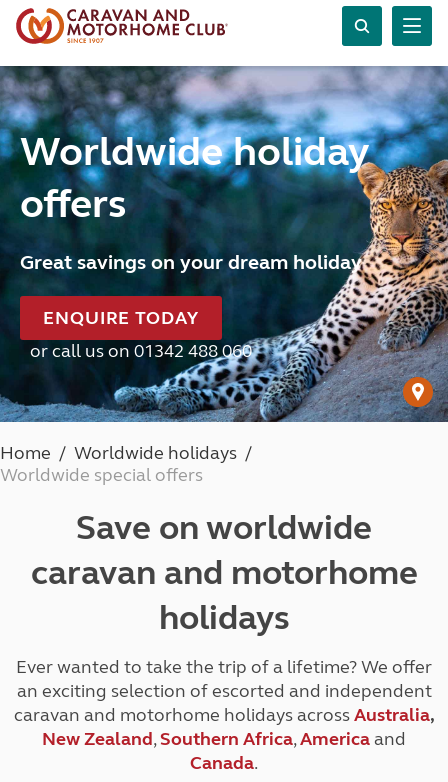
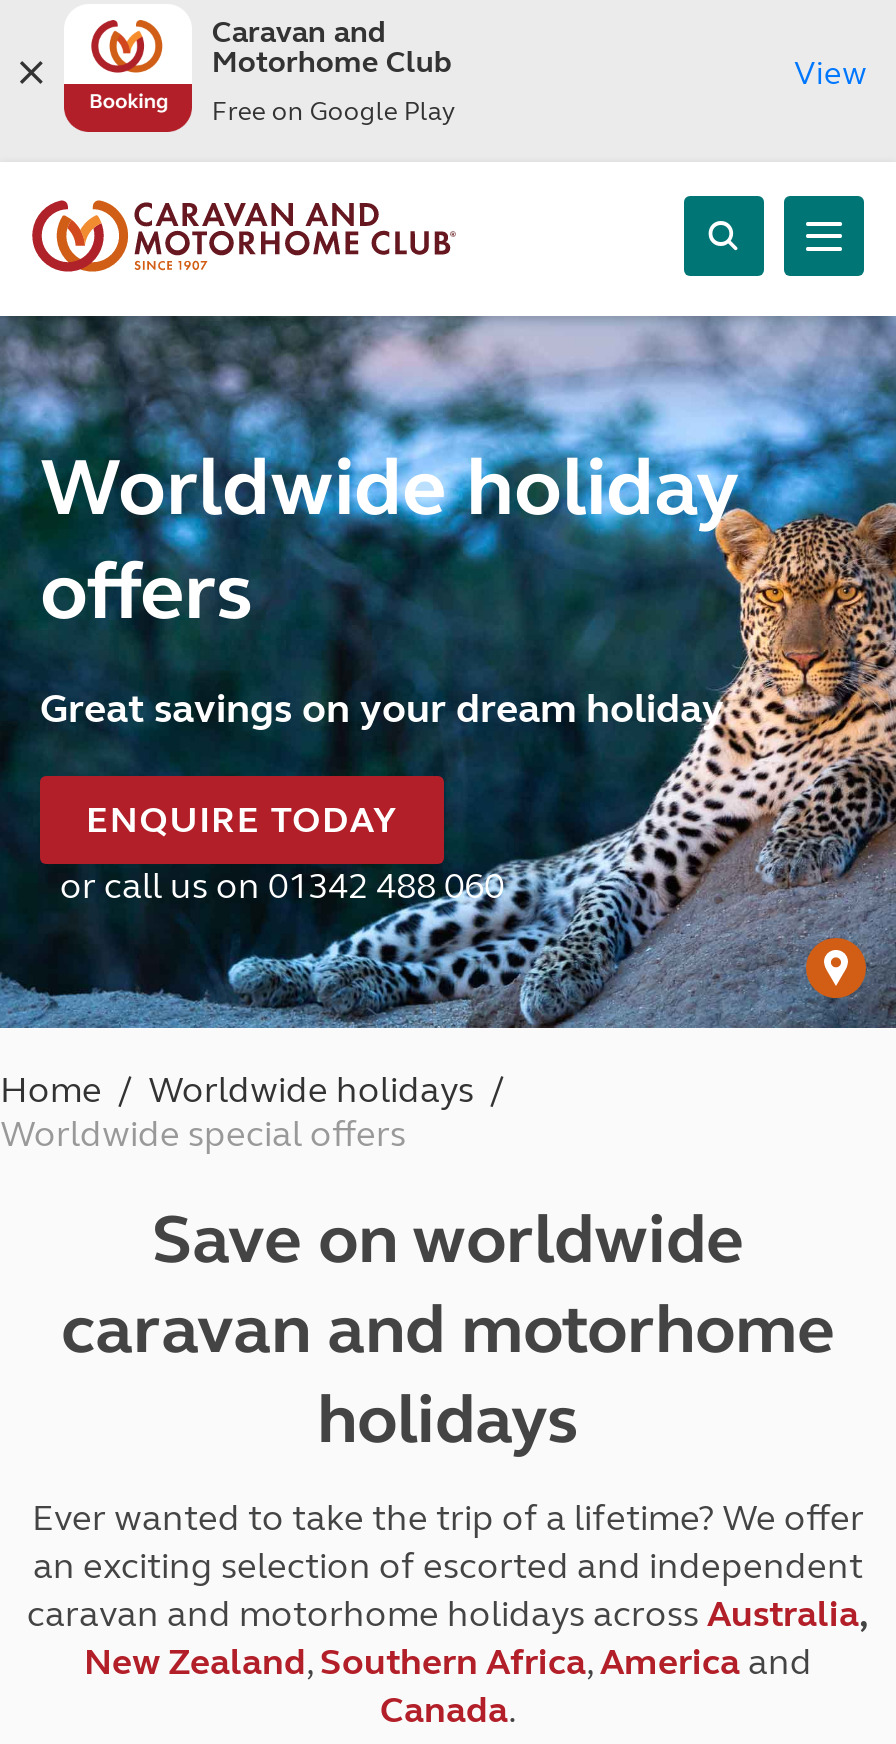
none -> [60,14,456,134] [image] | Caravan and | Motorhome Club | Free on Google Play
none -> [794,53,866,91] View

